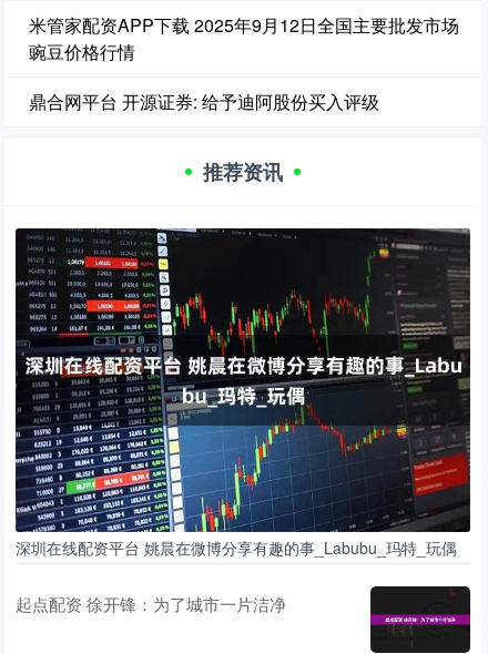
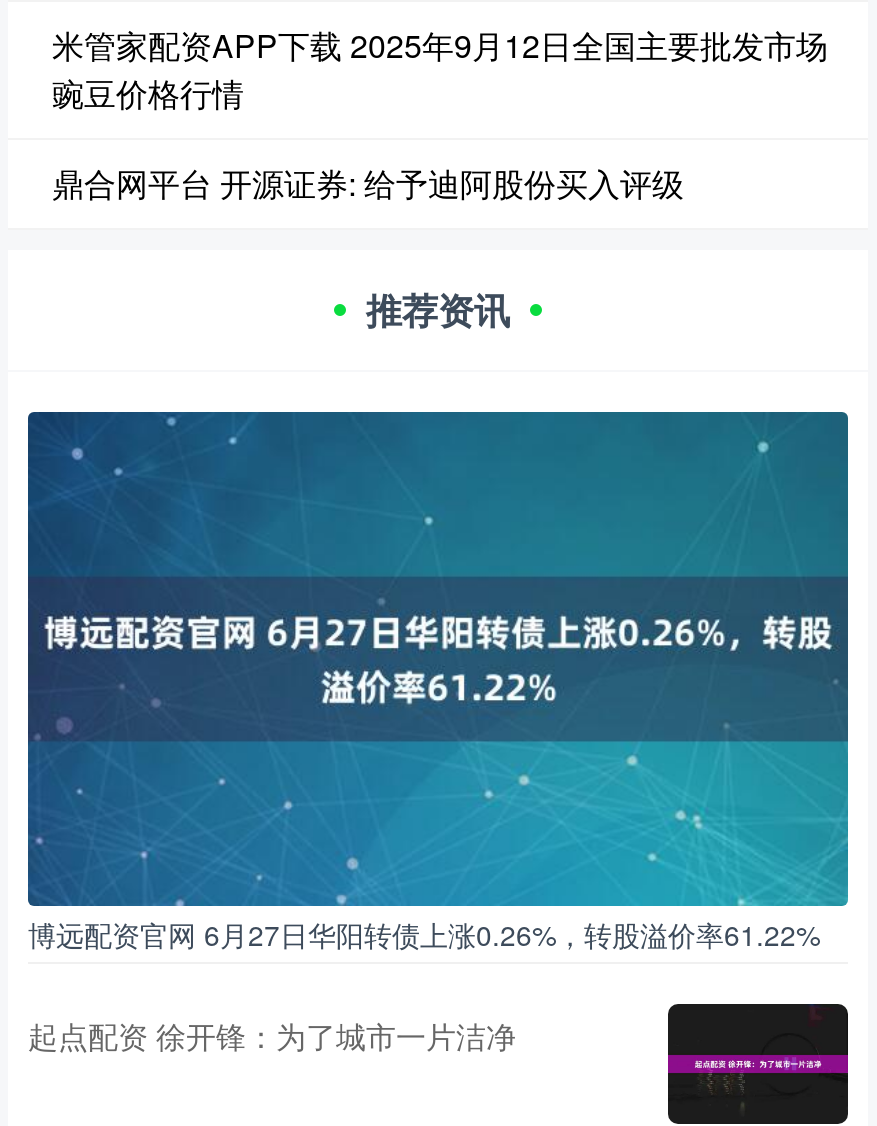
[16,227,471,558] [image] | 深圳在线配资平台 姚晨在微博分享有趣的事_Labubu_玛特_玩偶 -> [28,410,850,954] [image] | 博远配资官网 6月27日华阳转债上涨0.26%，转股溢价率61.22%

